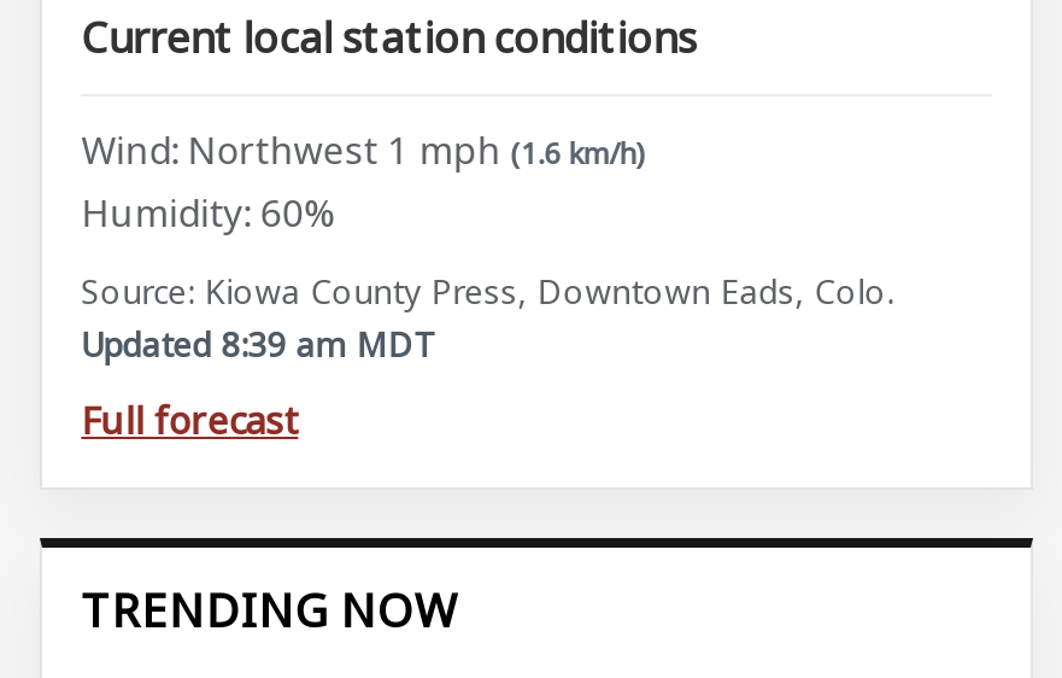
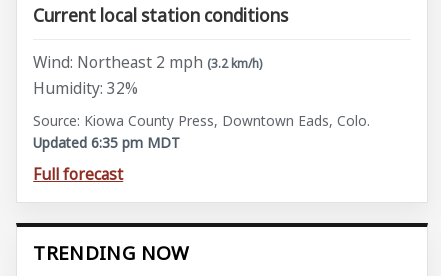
[81,123,643,176] Wind: Northwest 1 mph (1.6 km/h) -> [33,51,262,73] Wind: Northeast 2 mph (3.2 km/h)
[81,185,334,238] Humidity: 60% -> [33,77,138,99] Humidity: 32%
[81,322,436,368] Updated 8:39 am MDT -> [33,133,180,152] Updated 6:35 pm MDT

